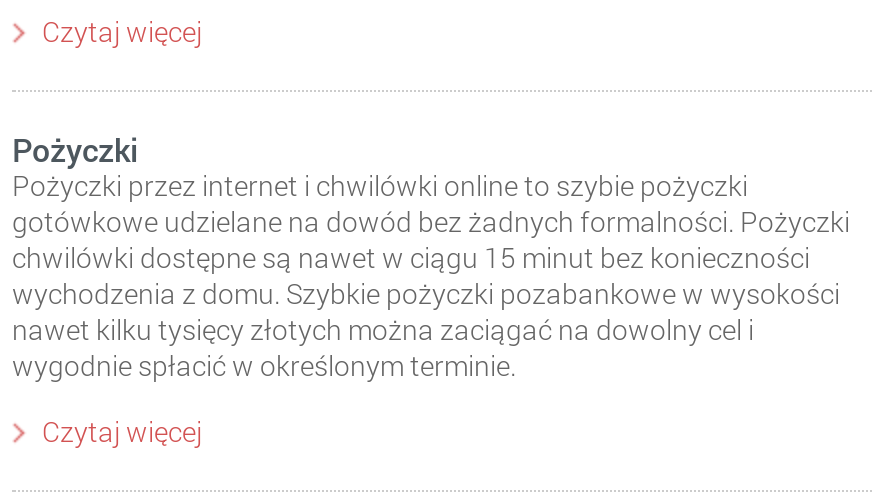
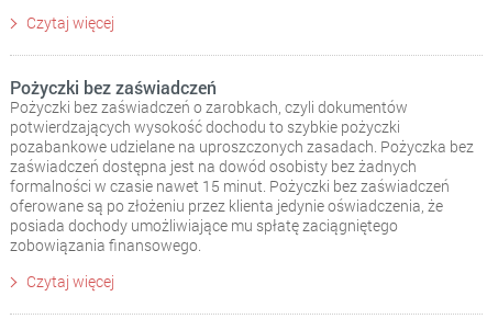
[12,128,850,384] Pożyczki | Pożyczki przez internet i chwilówki online to szybie pożyczki | gotówkowe udzielane na dowód bez żadnych formalności. Pożyczki | chwilówki dostępne są nawet w ciągu 15 minut bez konieczności | wychodzenia z domu. Szybkie pożyczki pozabankowe w wysokości | nawet kilku tysięcy złotych można zaciągać na dowolny cel i | wygodnie spłacić w określonym terminie. -> [10,76,474,255] Pożyczki bez zaświadczeń | Pożyczki bez zaświadczeń o zarobkach, czyli dokumentów | potwierdzających wysokość dochodu to szybkie pożyczki | pozabankowe udzielane na uproszczonych zasadach. Pożyczka bez | zaświadczeń dostępna jest na dowód osobisty bez żadnych | formalności w czasie nawet 15 minut. Pożyczki bez zaświadczeń | oferowane są po złożeniu przez klienta jedynie oświadczenia, że | posiada dochody umożliwiające mu spłatę zaciągniętego | zobowiązania finansowego.

